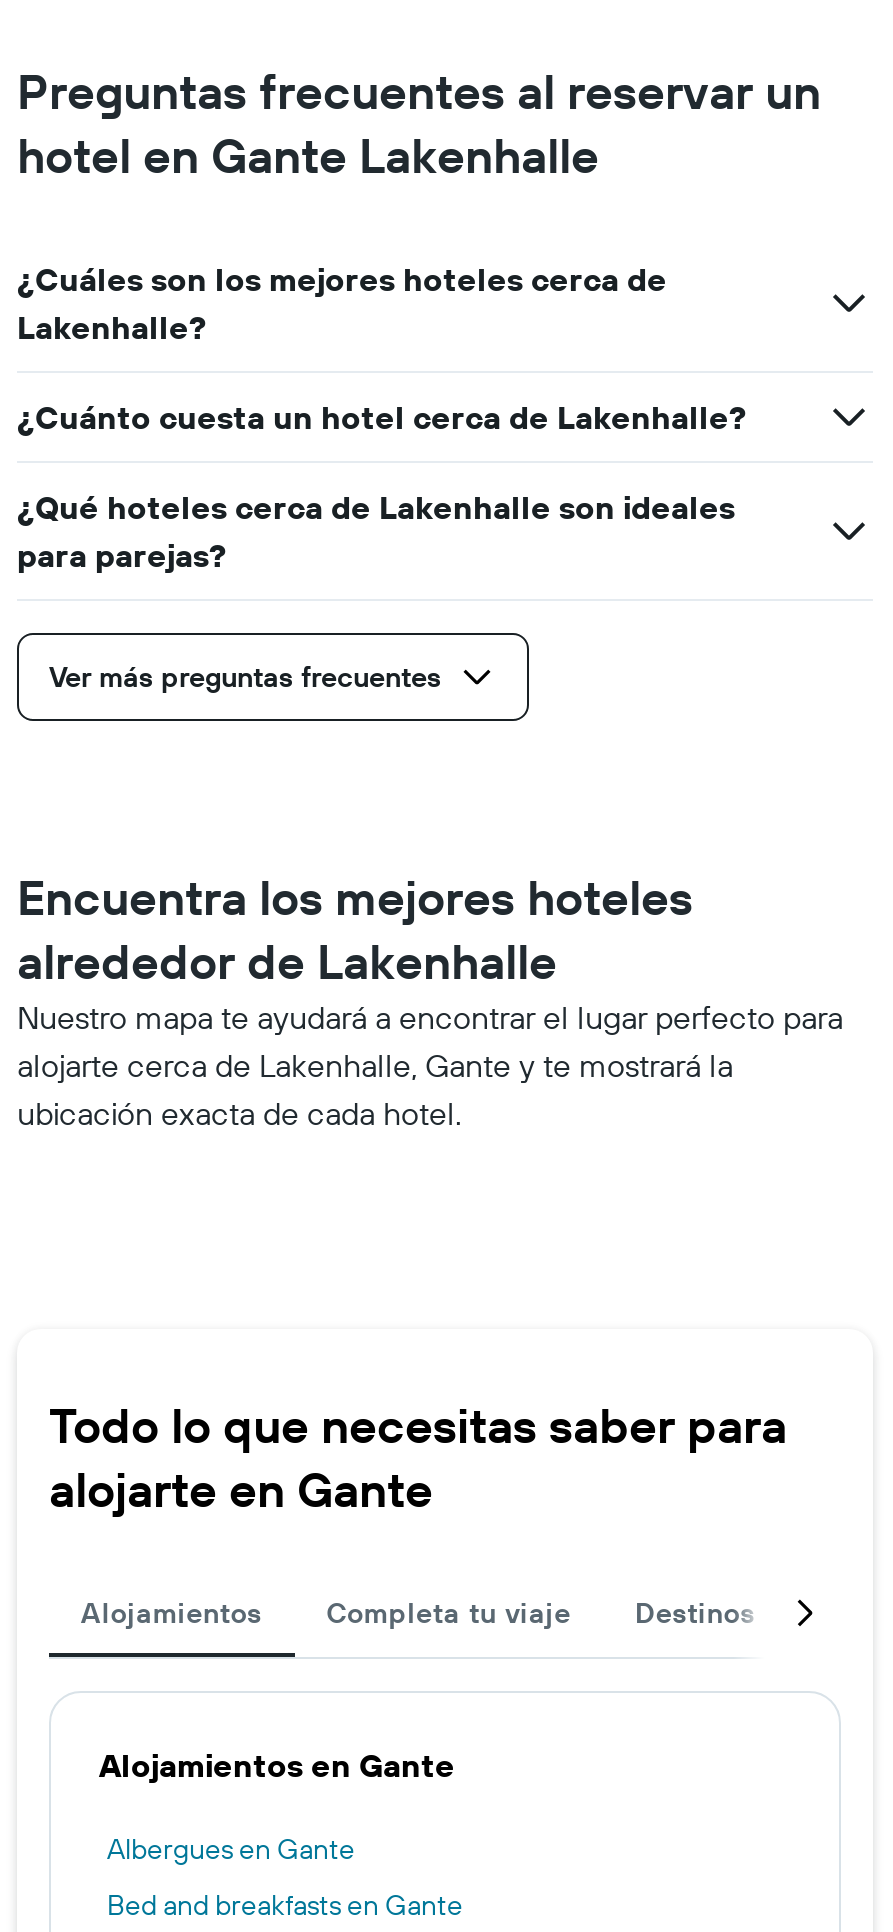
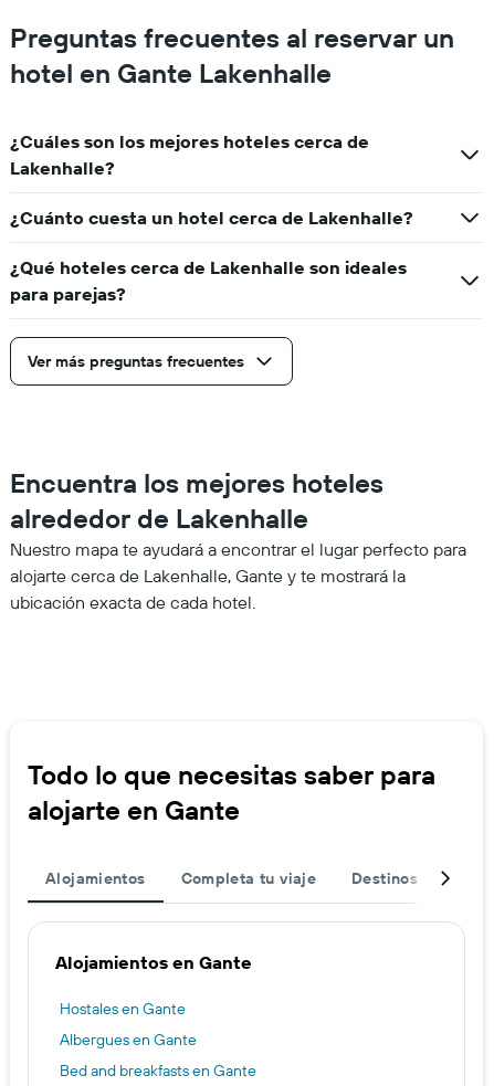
none -> [60,999,186,1019] Hostales en Gante

